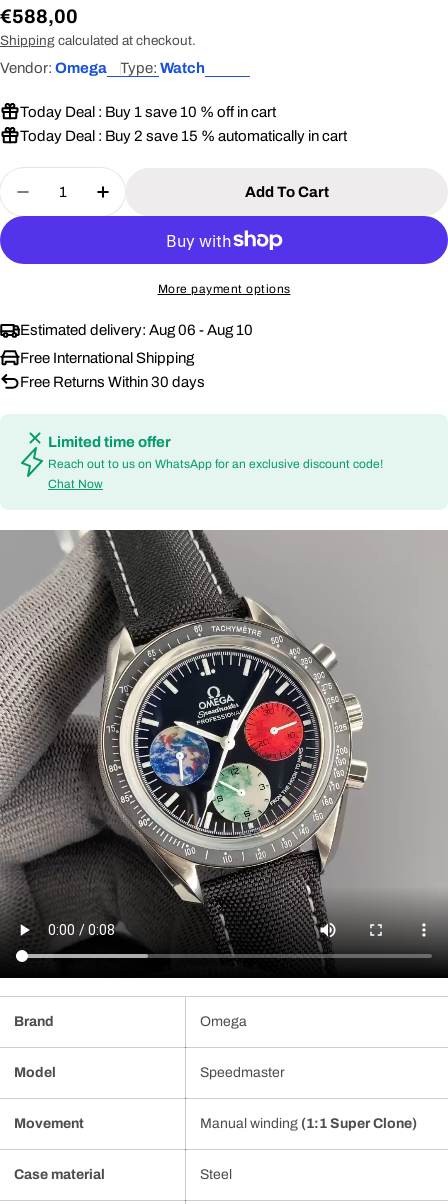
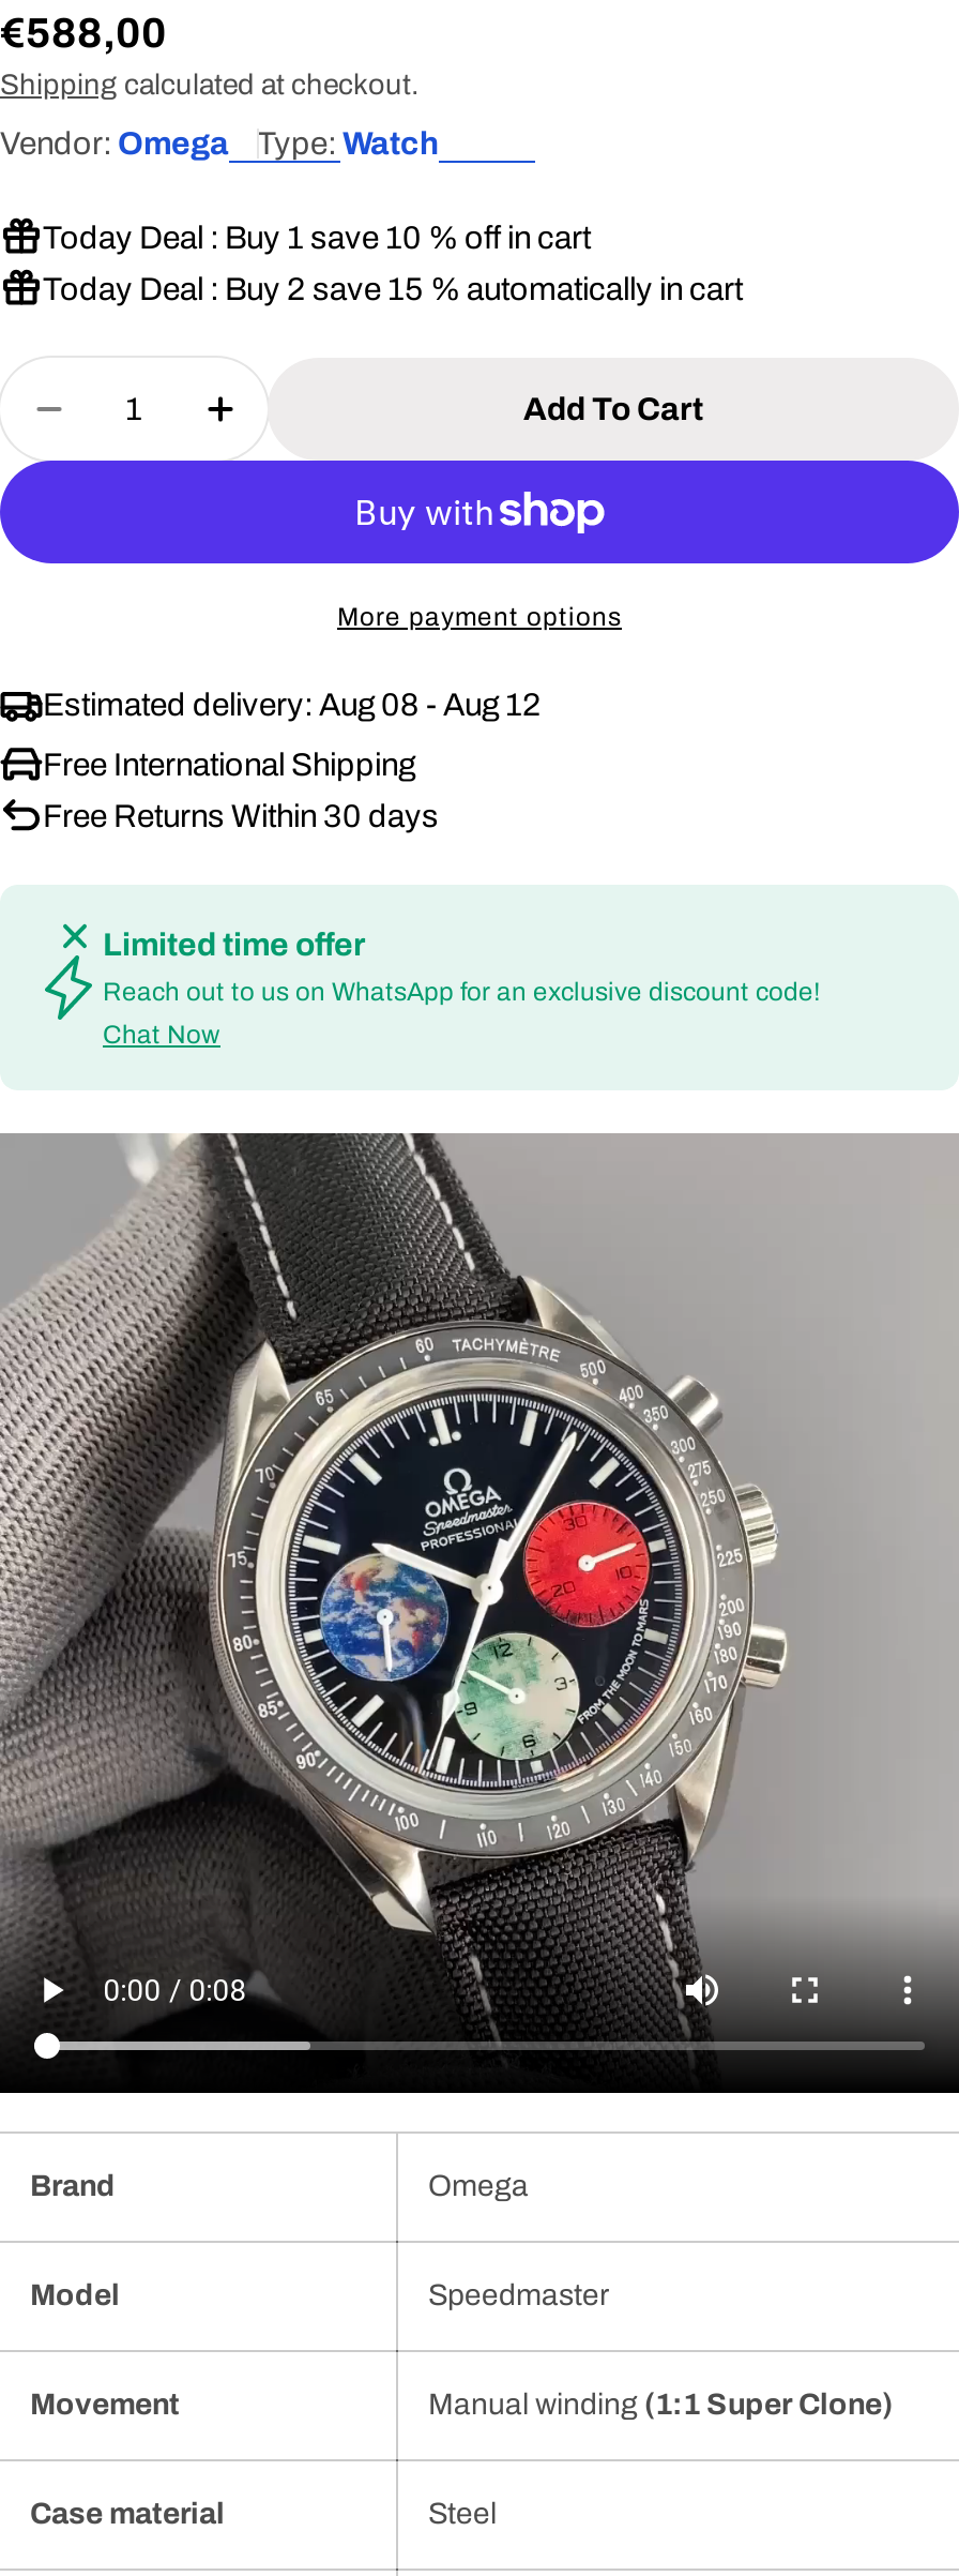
[20,322,253,338] Estimated delivery: Aug 06 - Aug 10 -> [43,687,542,721] Estimated delivery: Aug 08 - Aug 12

